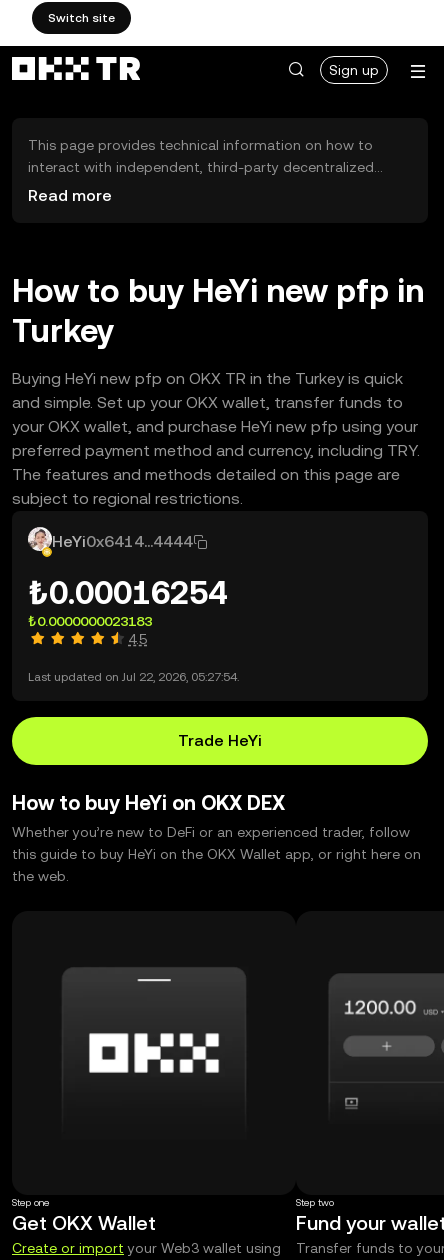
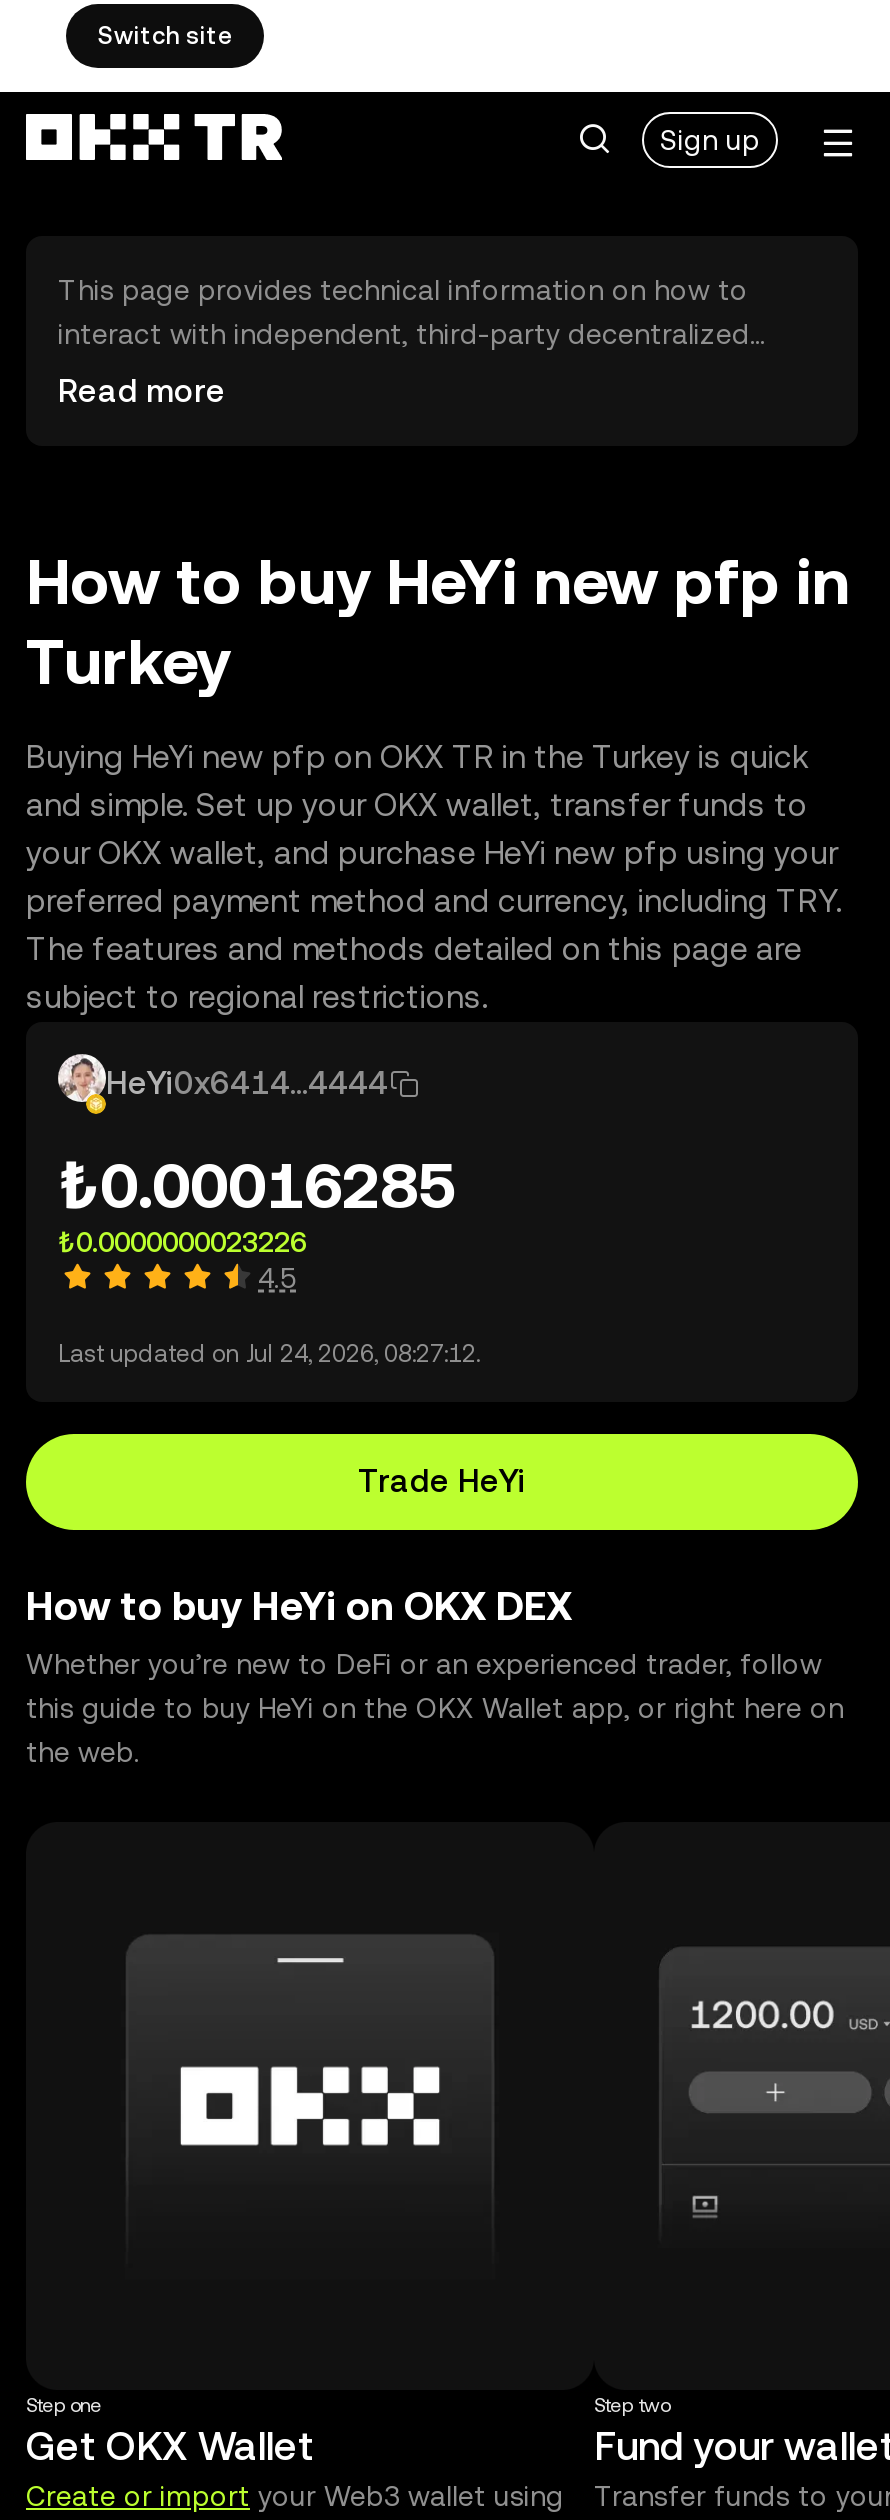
[28,574,227,611] ₺0.00016254 -> [58,1148,456,1222] ₺0.00016285
[28,613,152,629] ₺0.0000000023183 -> [58,1226,306,1258] ₺0.0000000023226
[28,670,239,684] Last updated on Jul 22, 2026, 05:27:54. -> [58,1340,480,1368] Last updated on Jul 24, 2026, 08:27:12.

